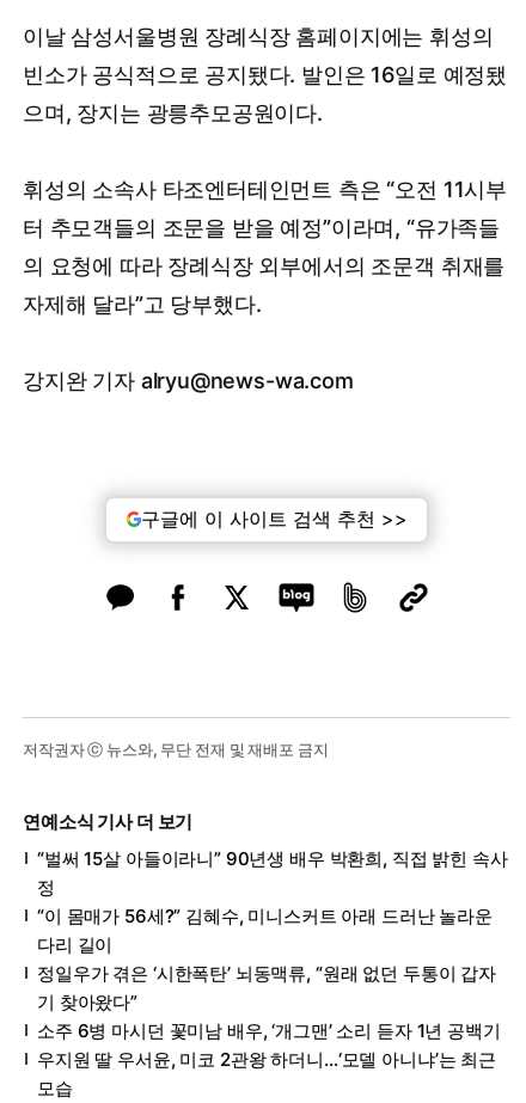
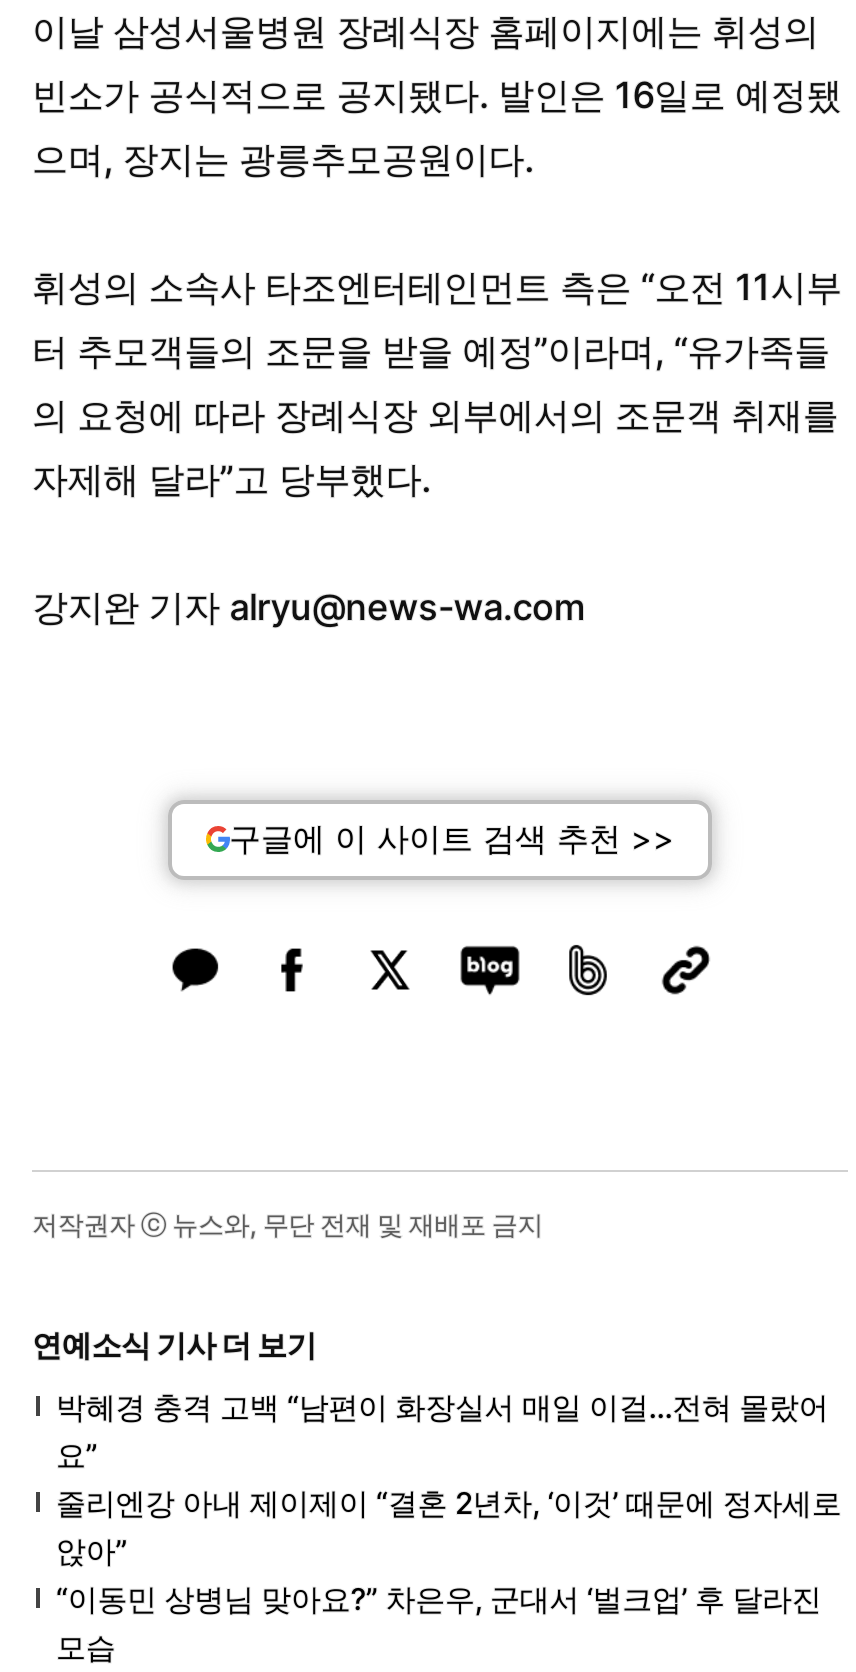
[37,847,508,1070] “벌써 15살 아들이라니” 90년생 배우 박환희, 직접 밝힌 속사 | 정 | “이 몸매가 56세?” 김혜수, 미니스커트 아래 드러난 놀라운 | 다리 길이 | 정일우가 겪은 ‘시한폭탄’ 뇌동맥류, “원래 없던 두통이 갑자 | 기 찾아왔다” | 소주 6병 마시던 꽃미남 배우, ‘개그맨’ 소리 듣자 1년 공백기 | 우지원 딸 우서윤, 미코 2관왕 하더니…‘모델 아니냐’는 최근 -> [56,1387,842,1617] 박혜경 충격 고백 “남편이 화장실서 매일 이걸…전혀 몰랐어 | 요” | 줄리엔강 아내 제이제이 “결혼 2년차, ‘이것’ 때문에 정자세로 | 앉아” | “이동민 상병님 맞아요?” 차은우, 군대서 ‘벌크업’ 후 달라진

